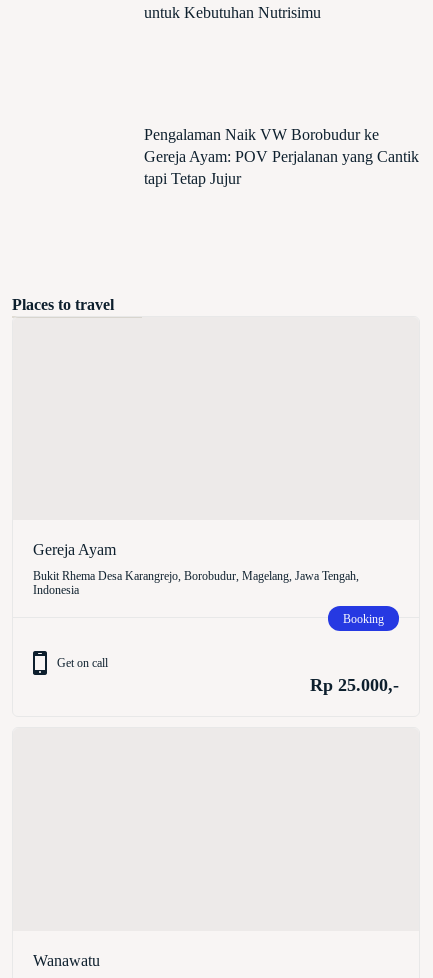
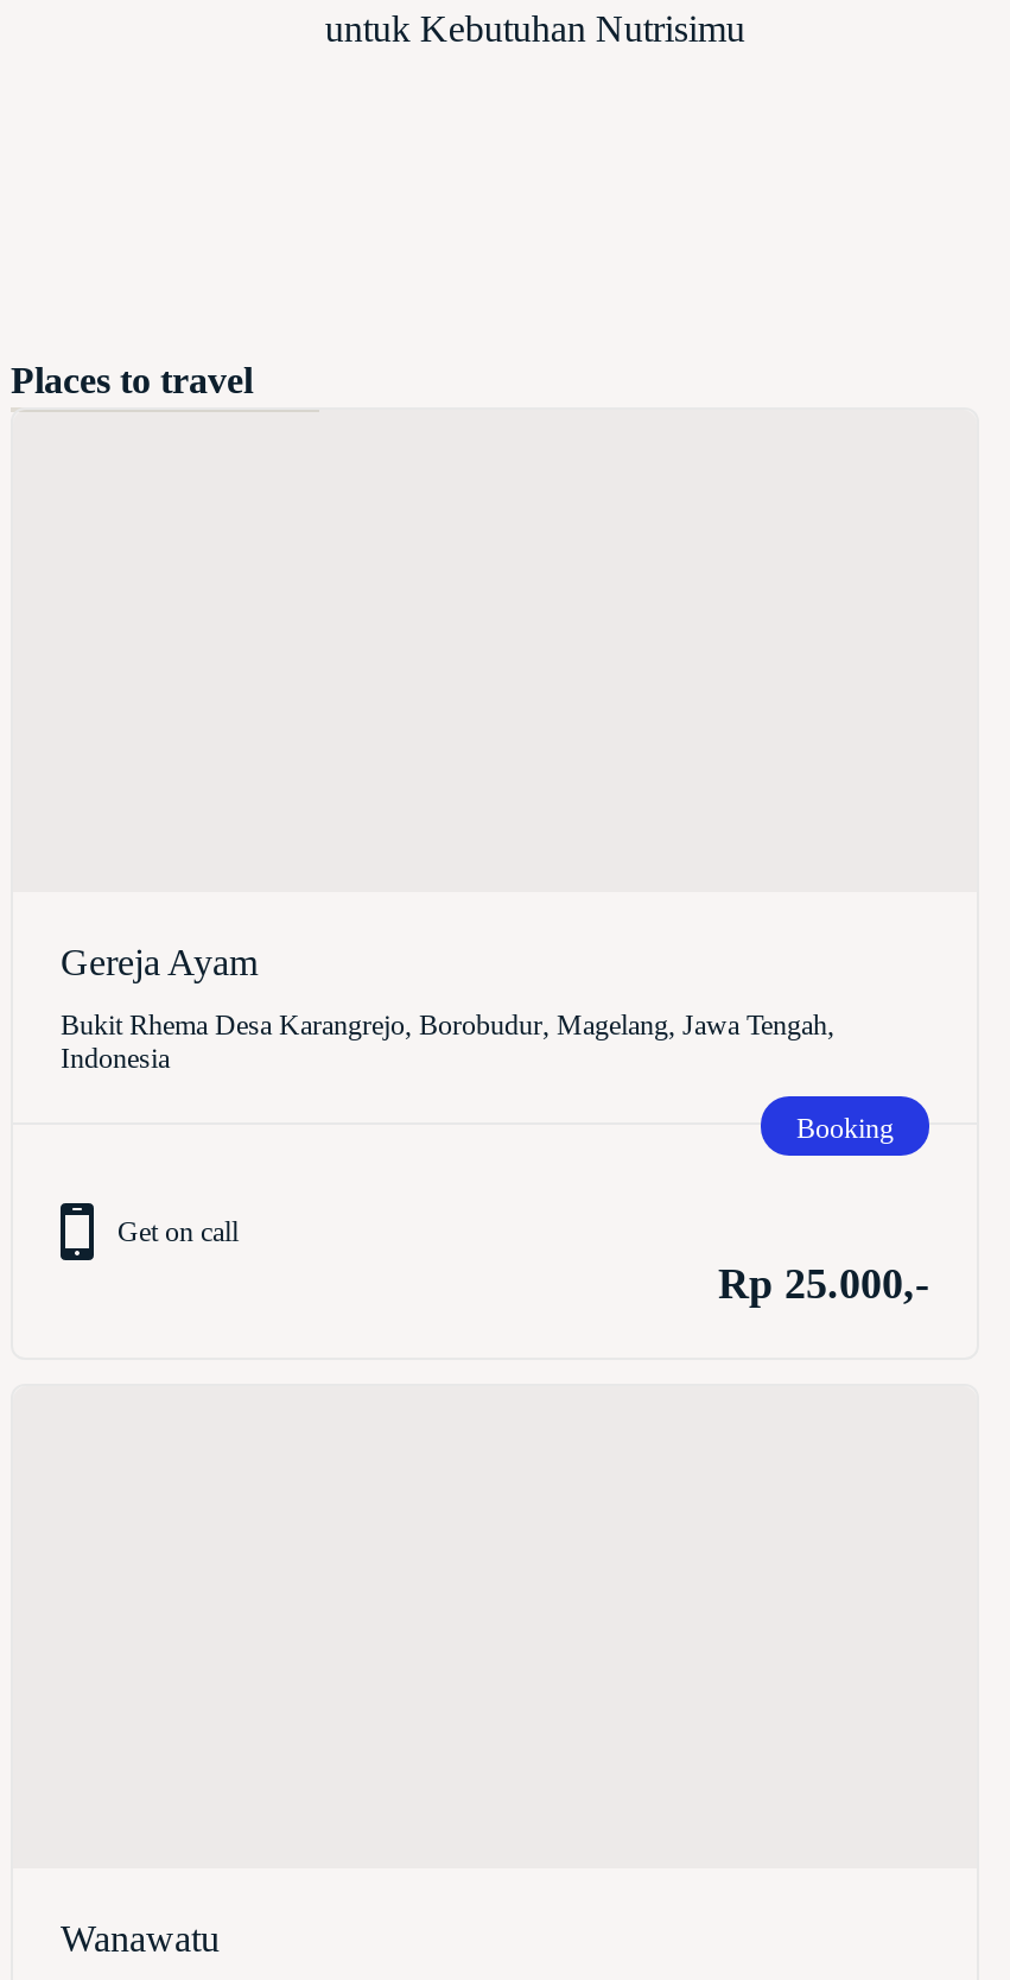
[144,126,419,187] Pengalaman Naik VW Borobudur ke | Gereja Ayam: POV Perjalanan yang Cantik | tapi Tetap Jujur -> none

